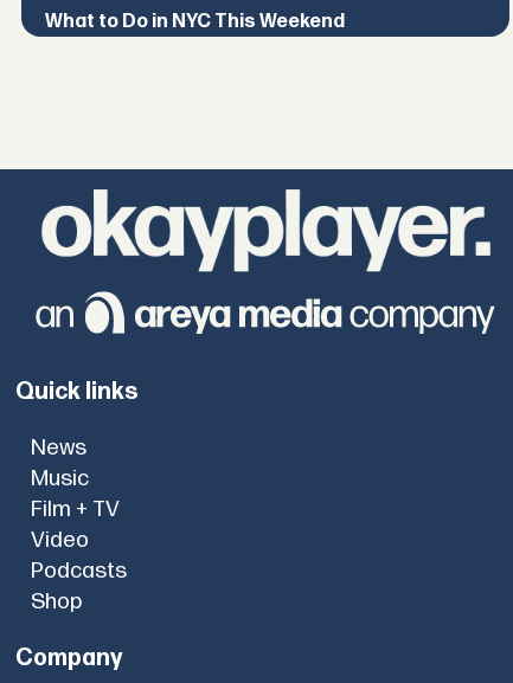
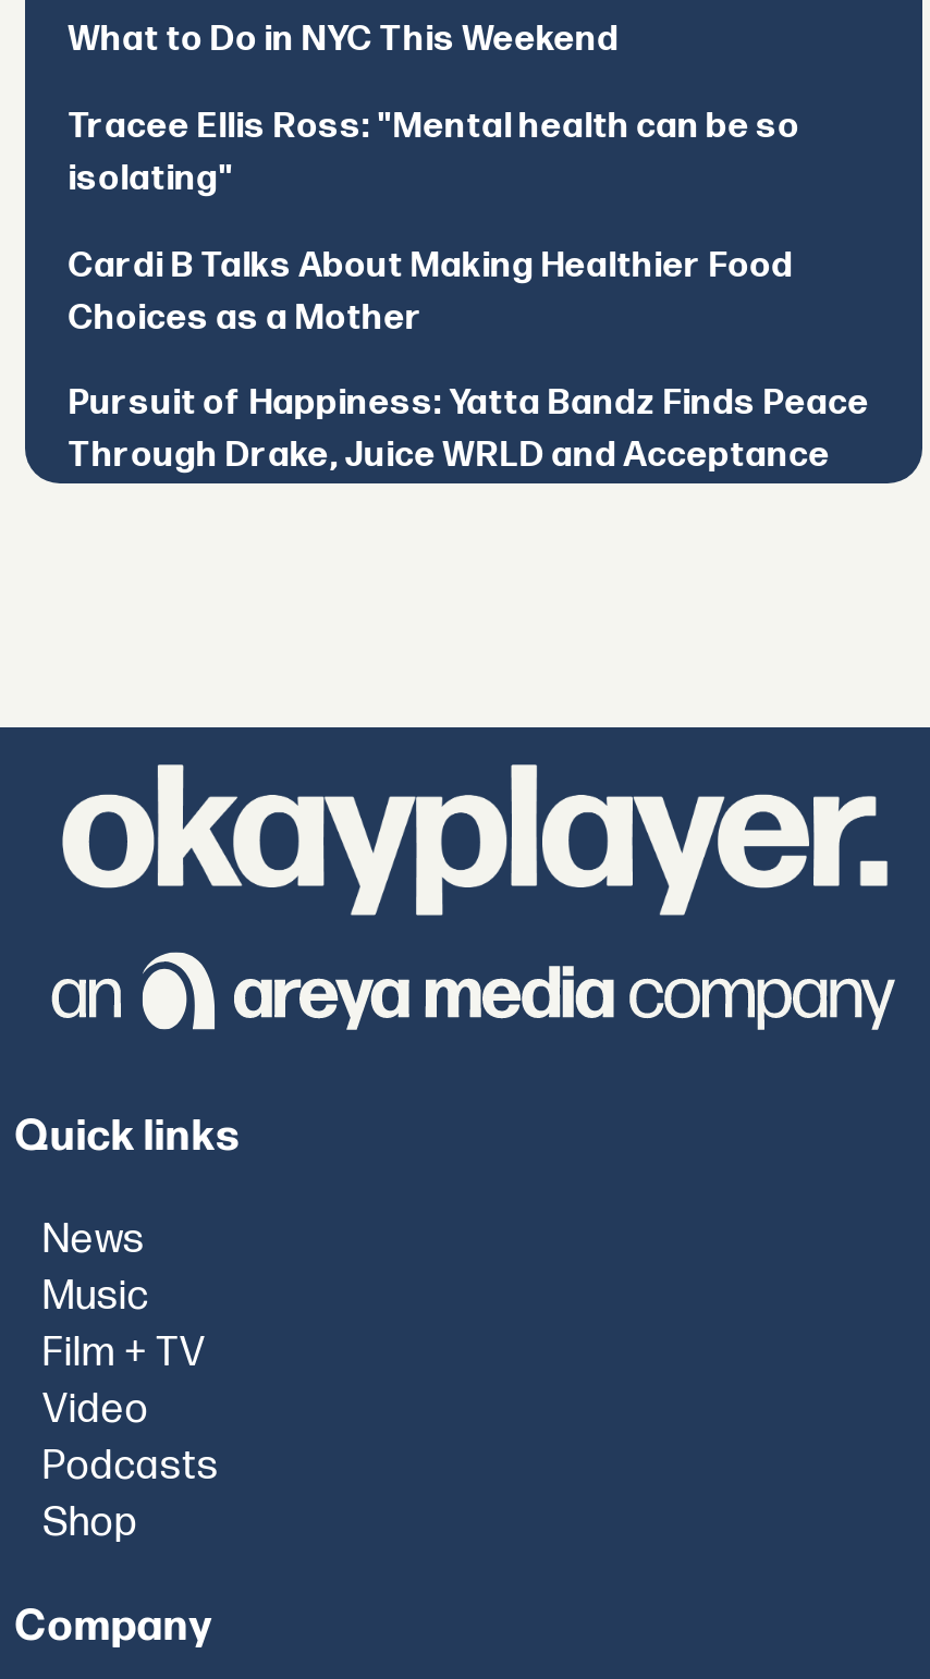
none -> [68,105,869,478] Tracee Ellis Ross: "Mental health can be so | isolating" | Cardi B Talks About Making Healthier Food | Choices as a Mother | Pursuit of Happiness: Yatta Bandz Finds Peace | Through Drake, Juice WRLD and Acceptance

